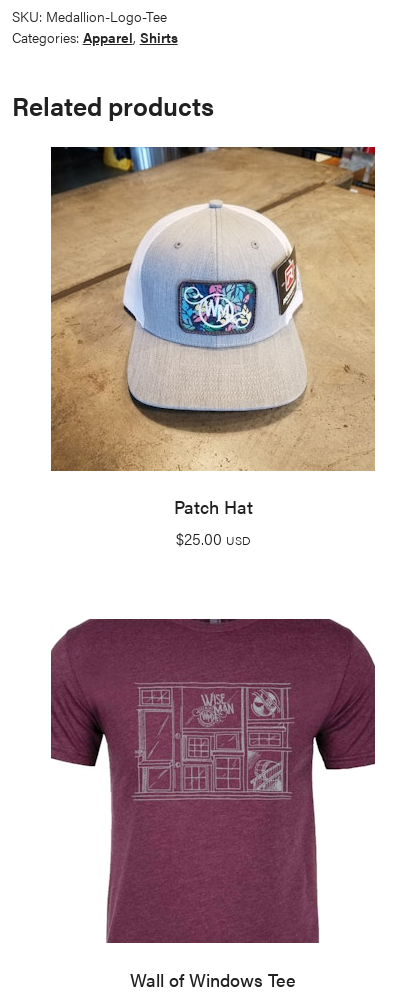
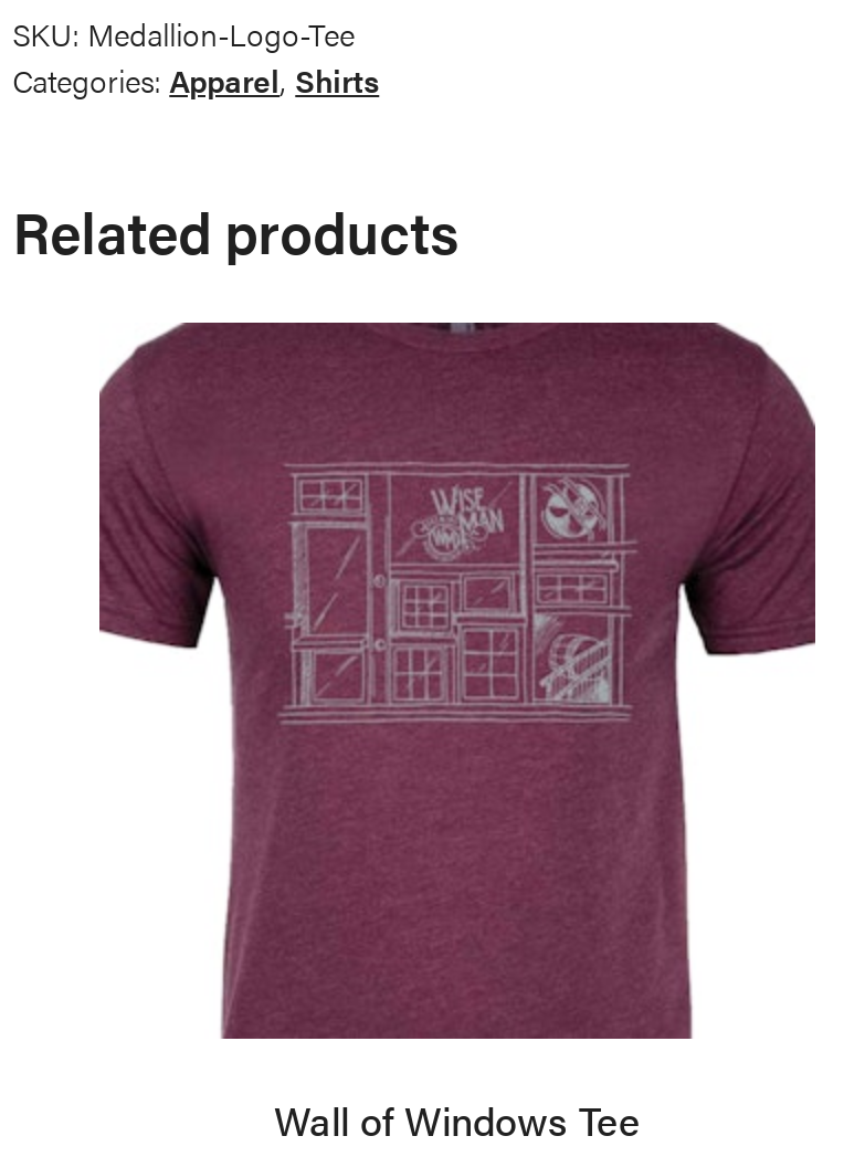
[50,146,376,550] [image] | Patch Hat | $25.00 USD -> none

